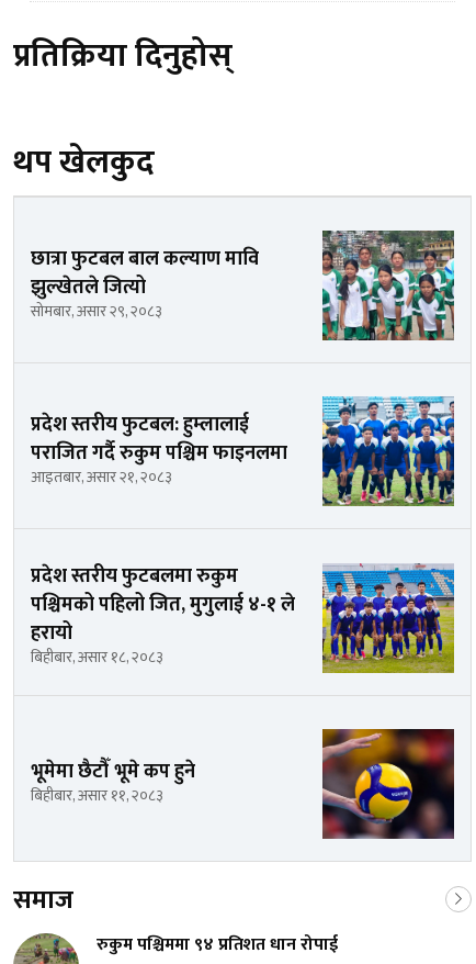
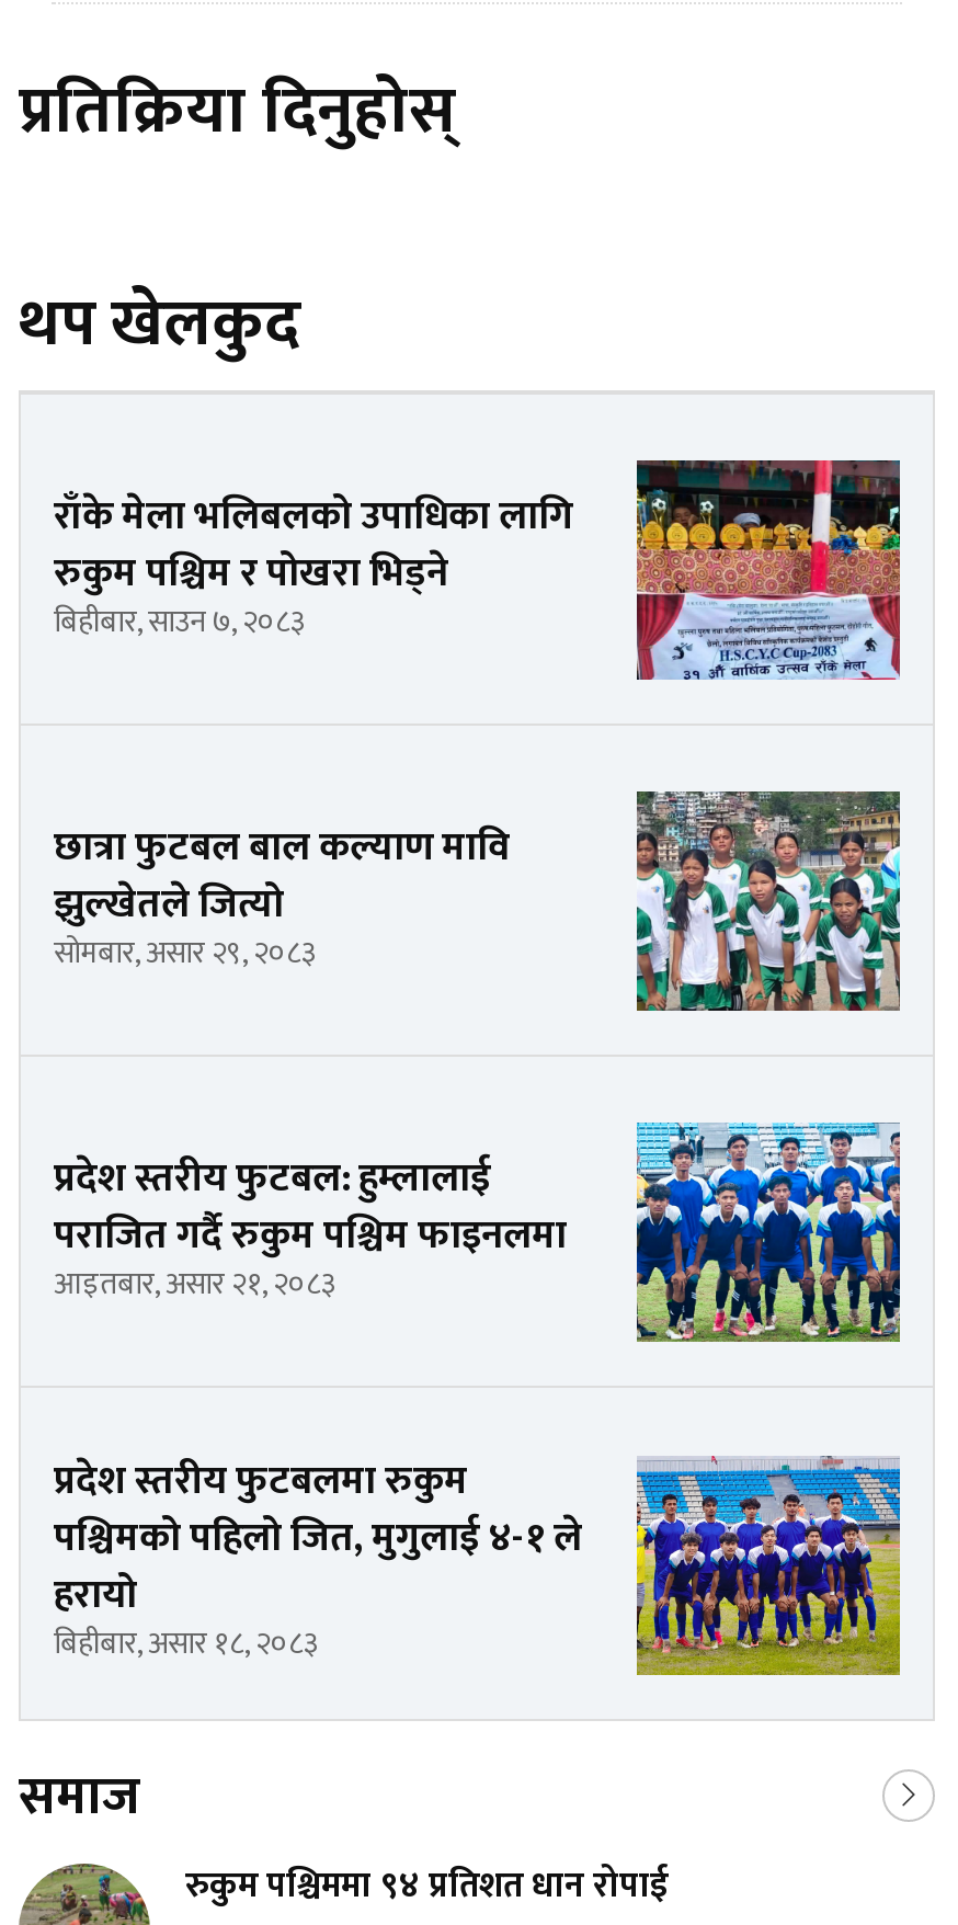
none -> [54,458,902,682] [image] | राँके मेला भलिबलको उपाधिका लागि | रुकुम पश्चिम र पोखरा भिड्ने | बिहीबार, साउन ७, २०८३
moved [31,228,456,670] -> [54,787,904,1669]: [image] | छात्रा फुटबल बाल कल्याण मावि | झुल्खेतले जित्यो | ... | हरायो | बिहीबार, असार १८, २०८३
[321,728,455,840] [image] -> none
[31,755,195,808] भूमेमा छैटौँ भूमे कप हुने | बिहीबार, असार ११, २०८३ -> none

